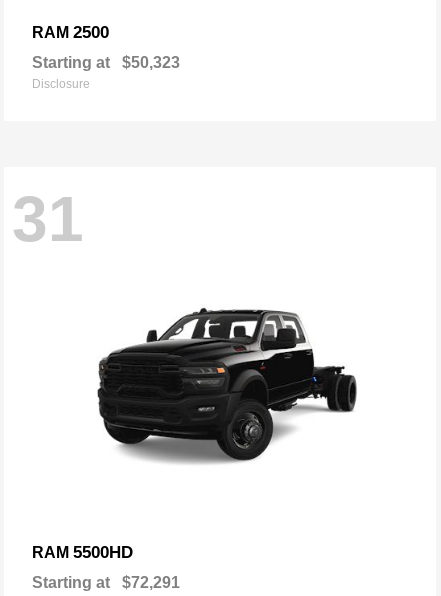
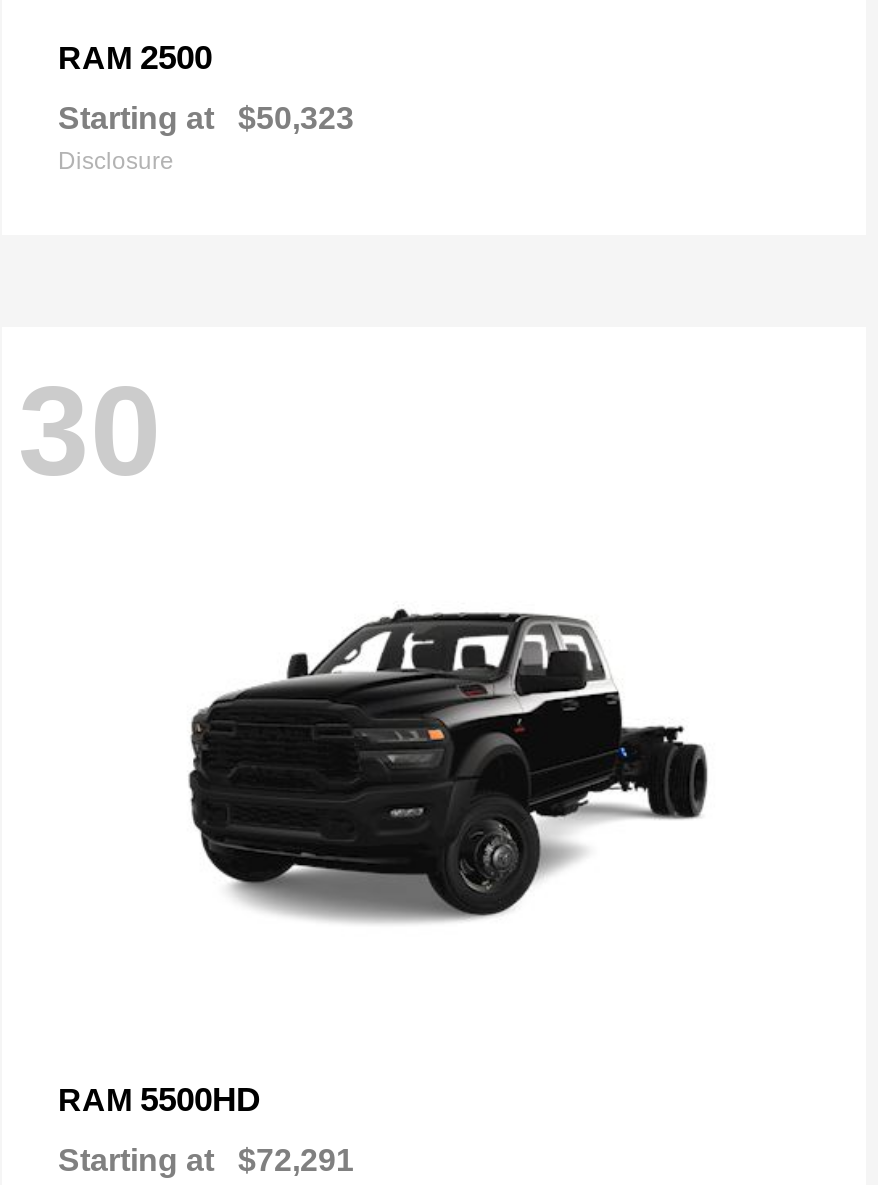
[12,183,84,255] 31 -> [18,359,162,503] 30

